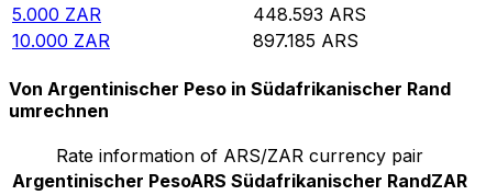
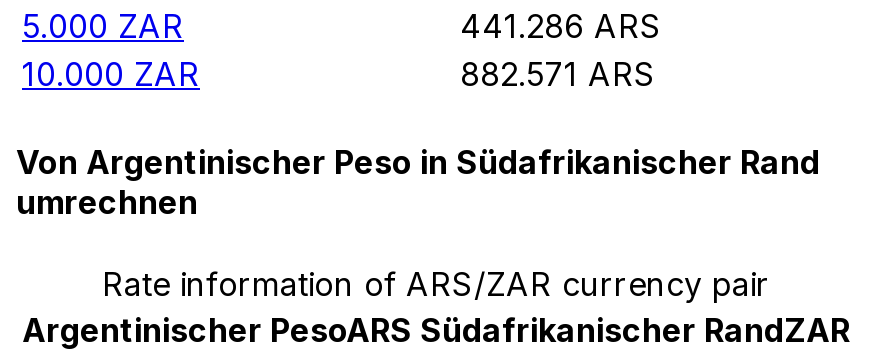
[253,3,366,25] 448.593 ARS -> [460,6,662,46] 441.286 ARS
[253,29,358,51] 897.185 ARS -> [460,54,656,94] 882.571 ARS

